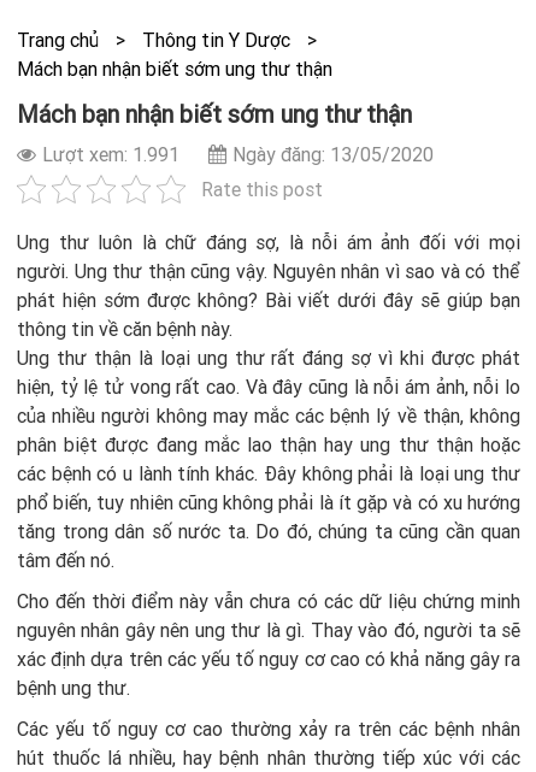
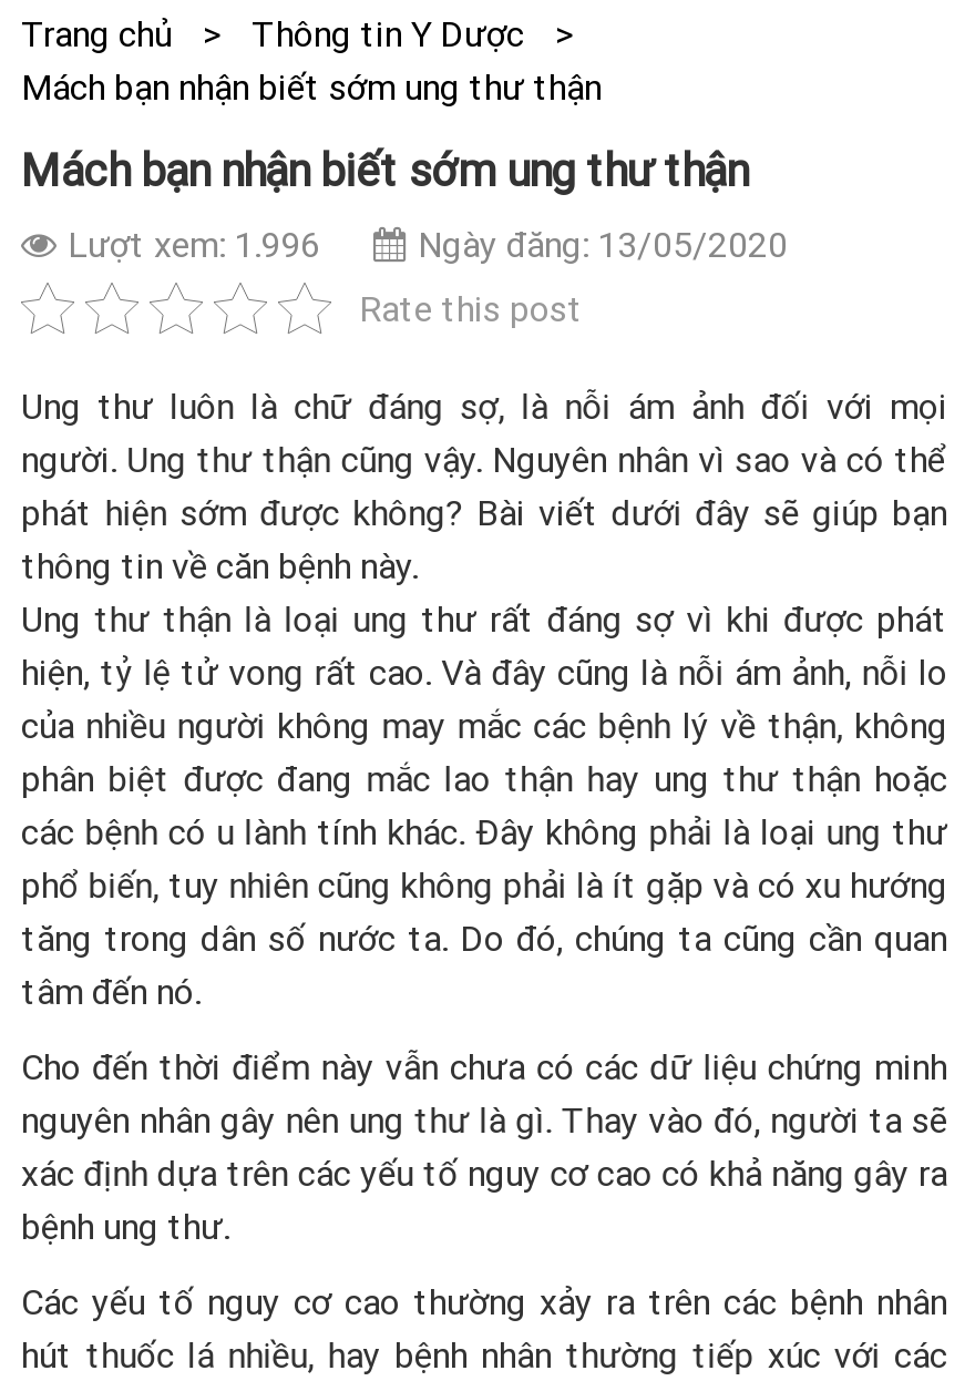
[42,142,434,166] Lượt xem: 1.991 Ngày đăng: 13/05/2020 -> [68,221,788,266] Lượt xem: 1.996 Ngày đăng: 13/05/2020

